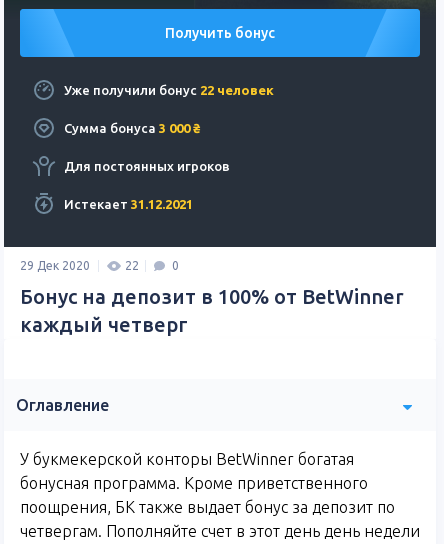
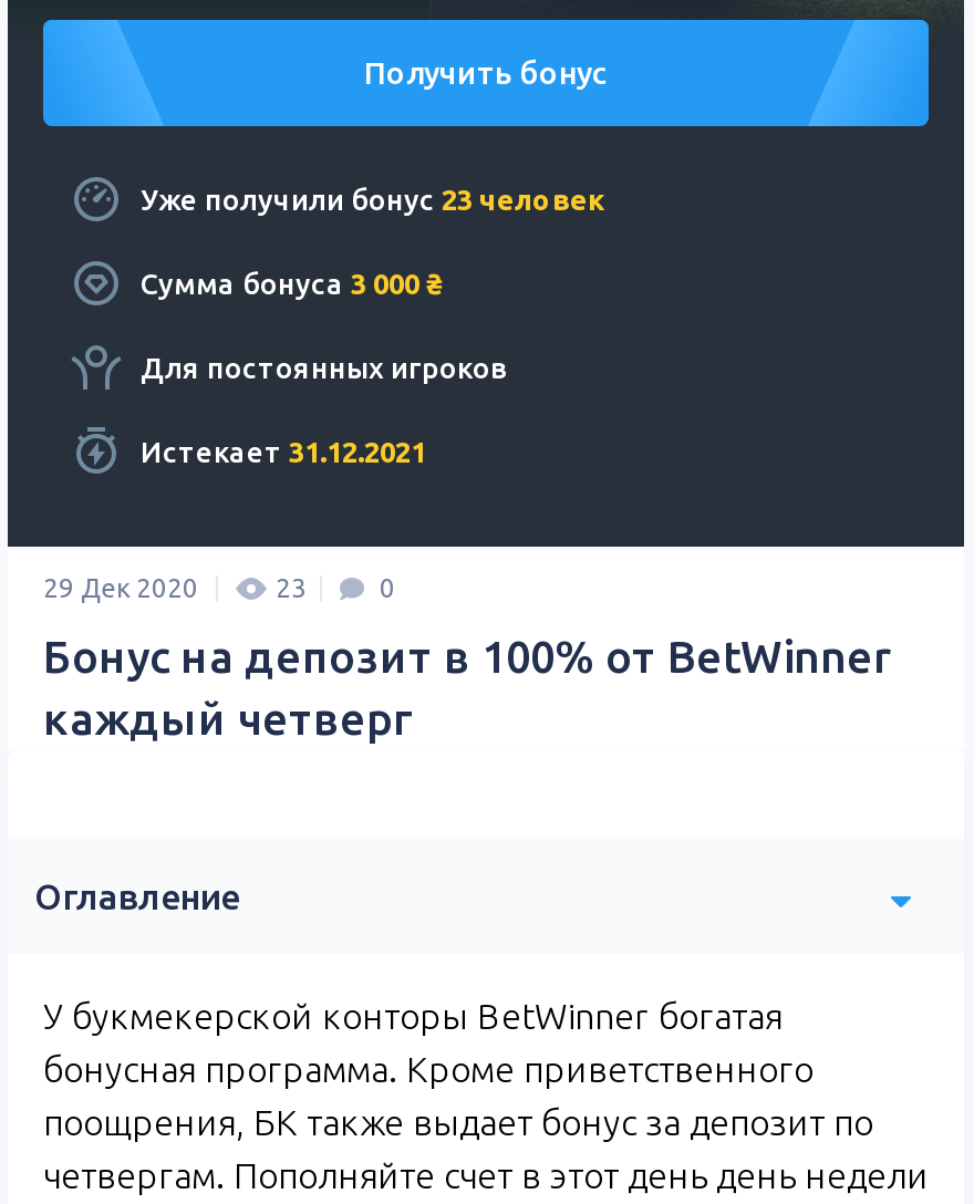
[64,83,274,97] Уже получили бонус 22 человек -> [141,183,605,214] Уже получили бонус 23 человек
[125,259,139,272] 22 -> [276,574,307,603] 23

